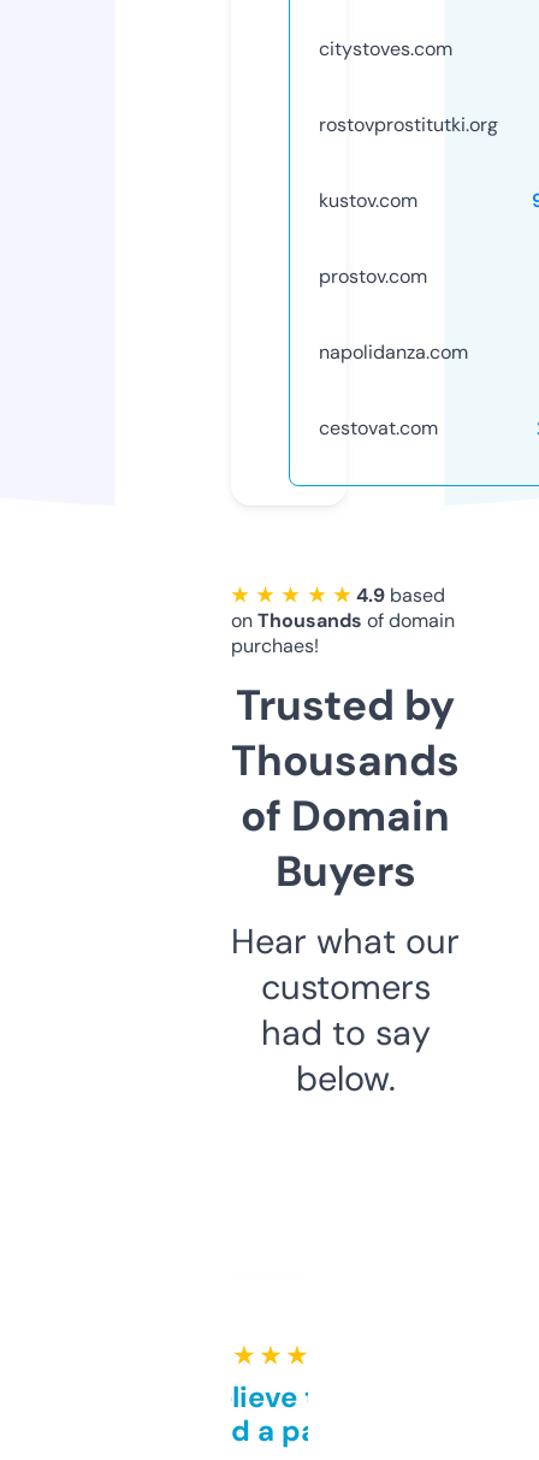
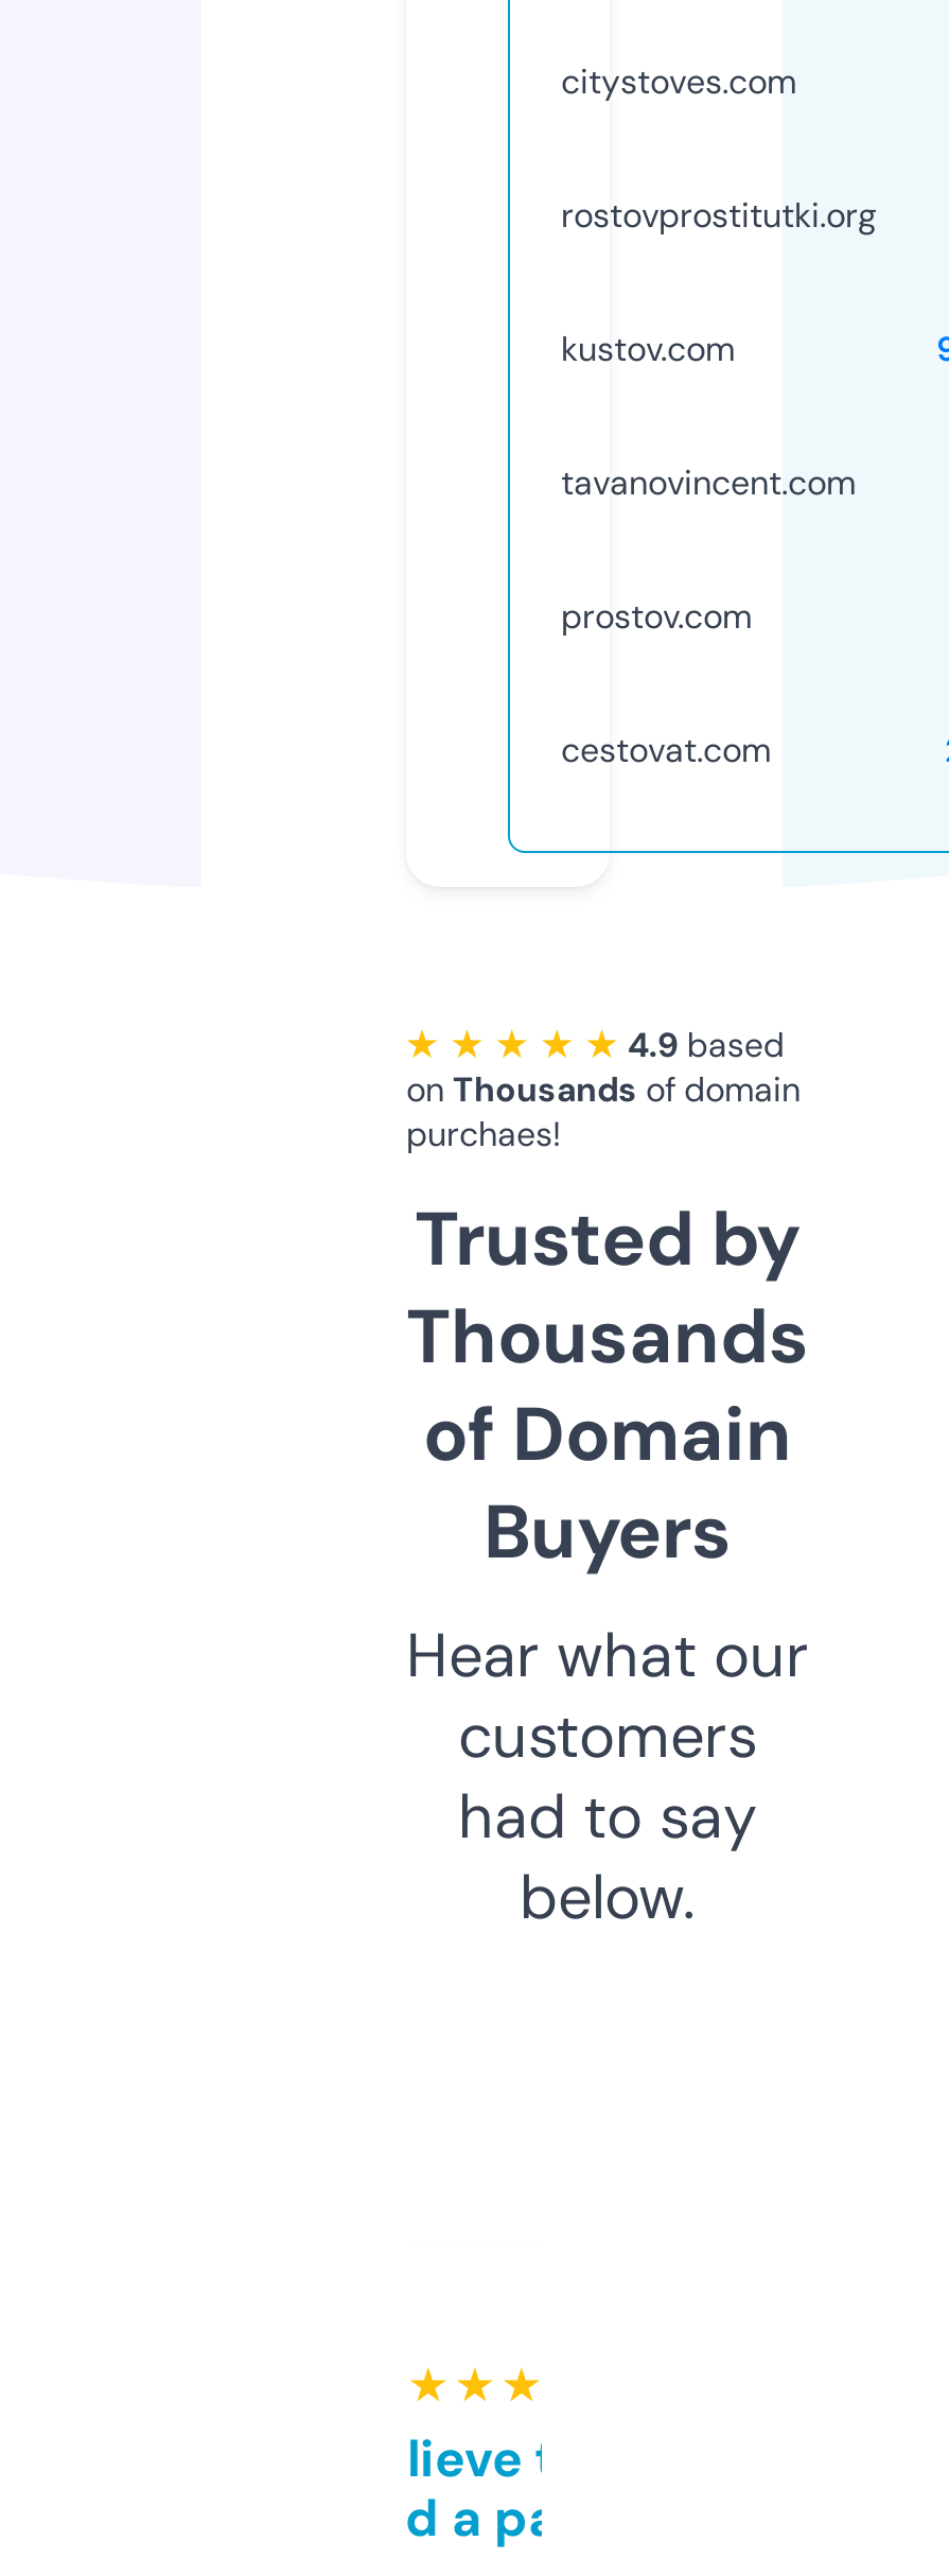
none -> [561,460,856,505] tavanovincent.com
moved [319,263,427,289] -> [561,594,752,638]: prostov.com
[319,339,468,364] napolidanza.com -> none

